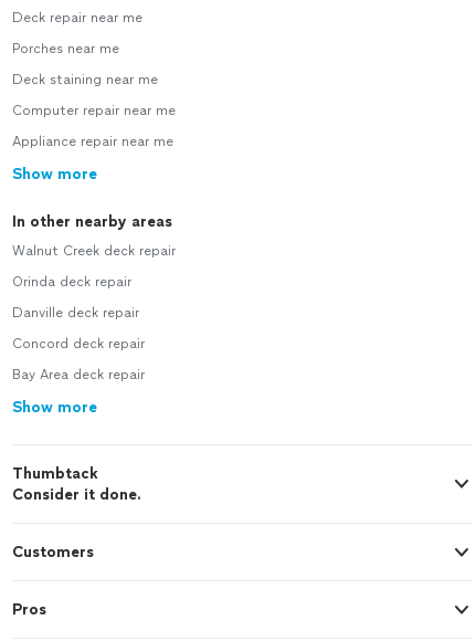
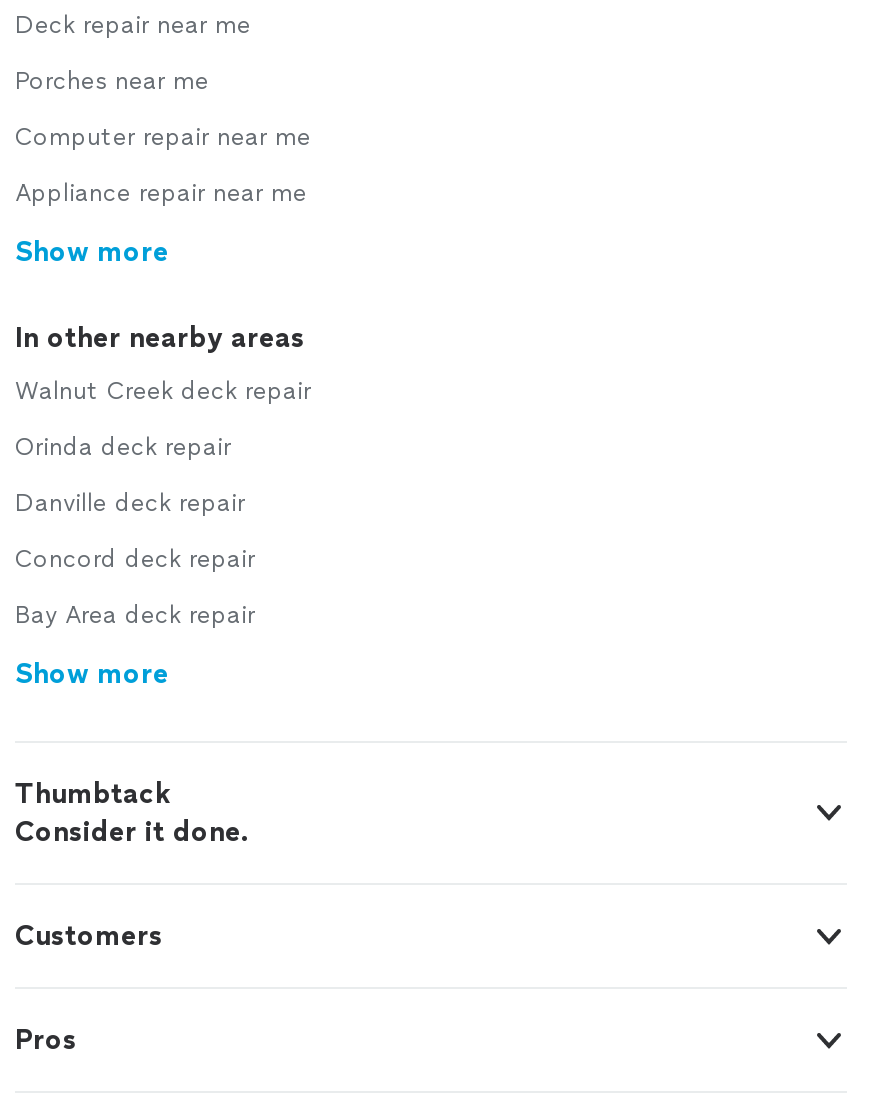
[12,72,158,87] Deck staining near me -> none

